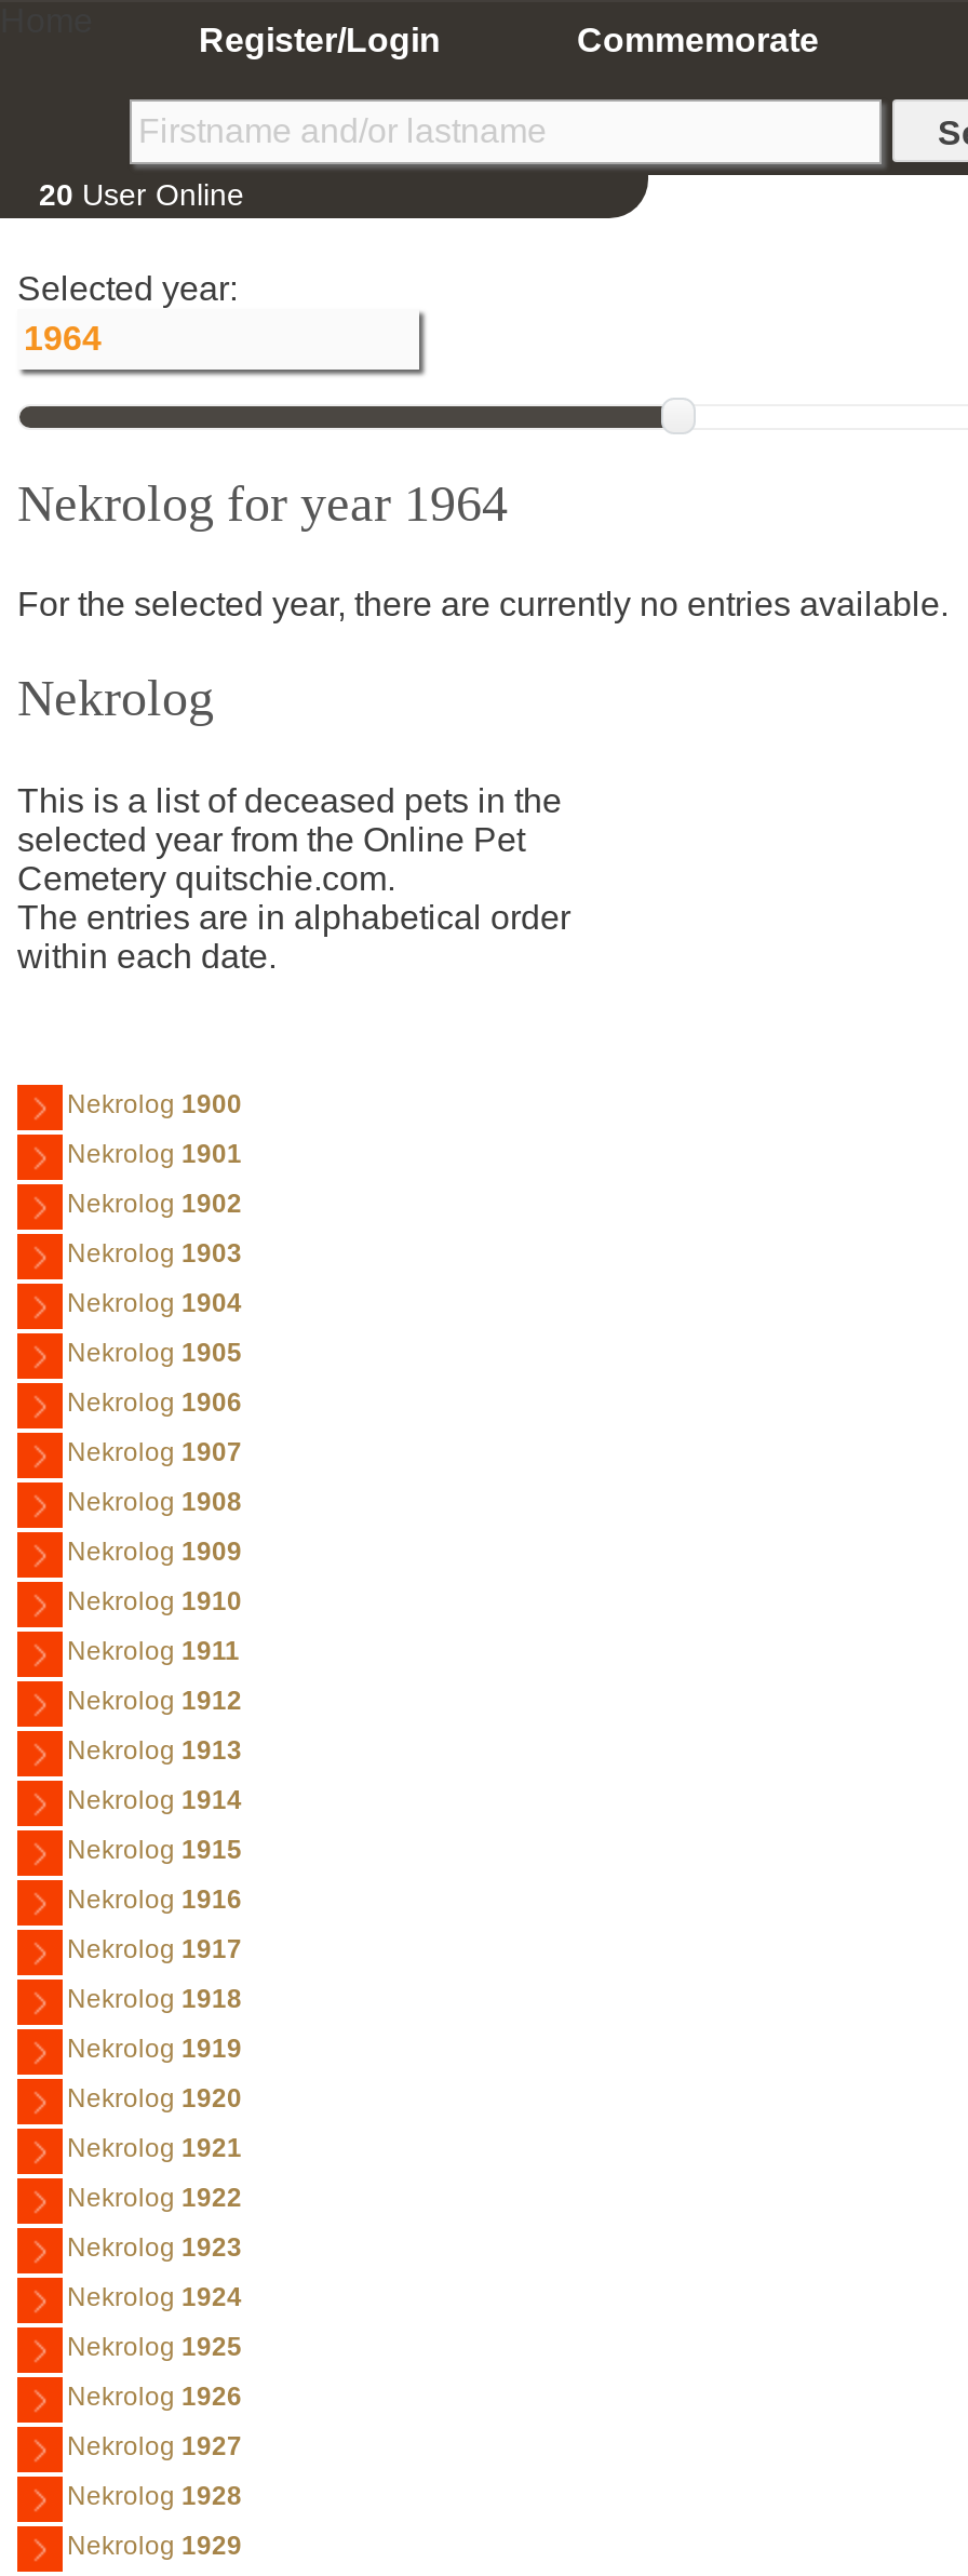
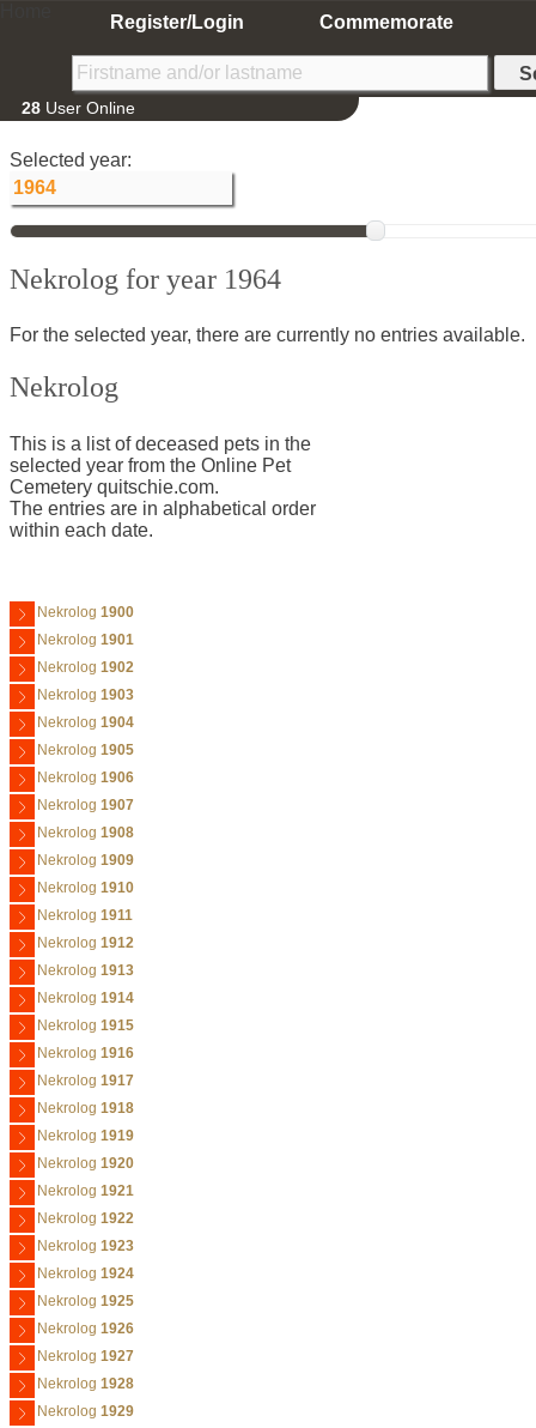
[39,177,244,212] 20 User Online -> [22,98,135,117] 28 User Online

